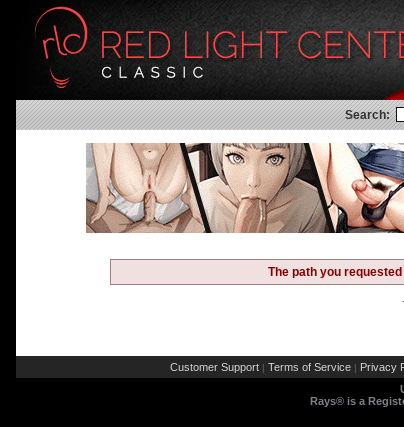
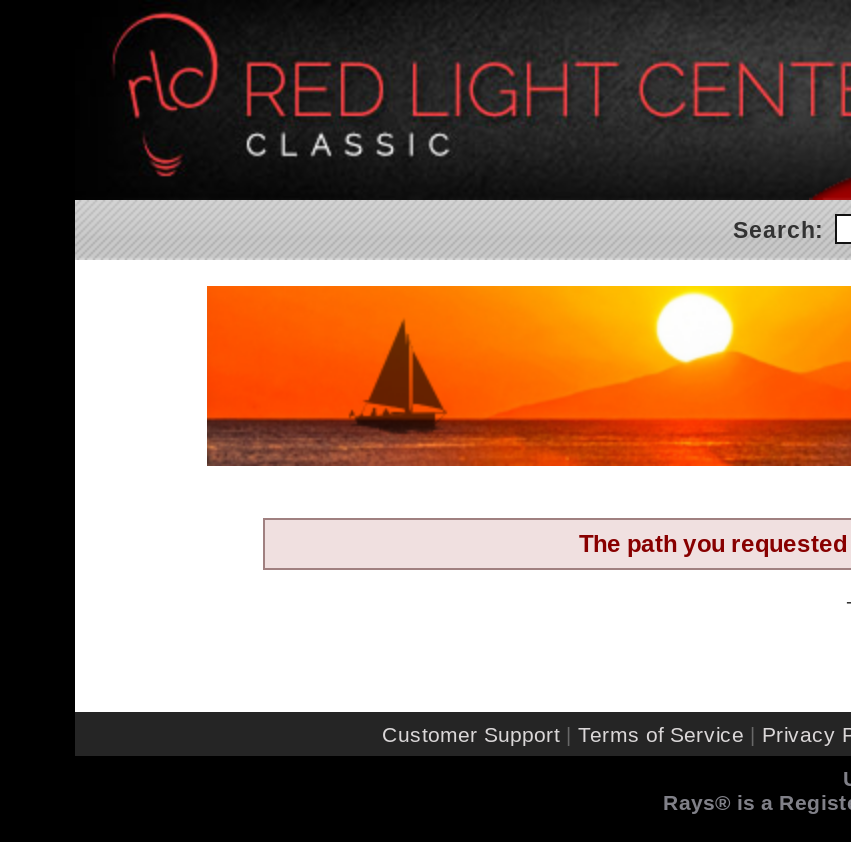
[82,142,401,234] [image] -> [205,284,845,468] [image]

